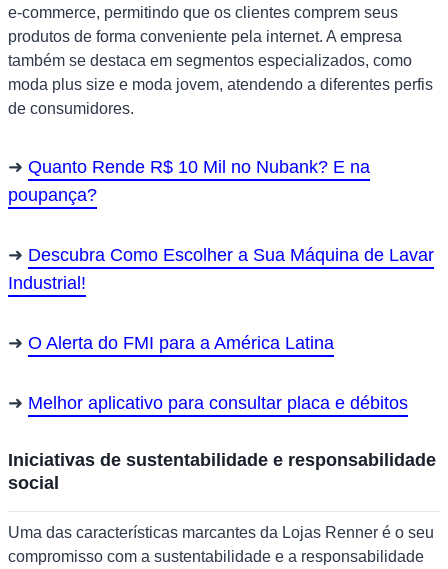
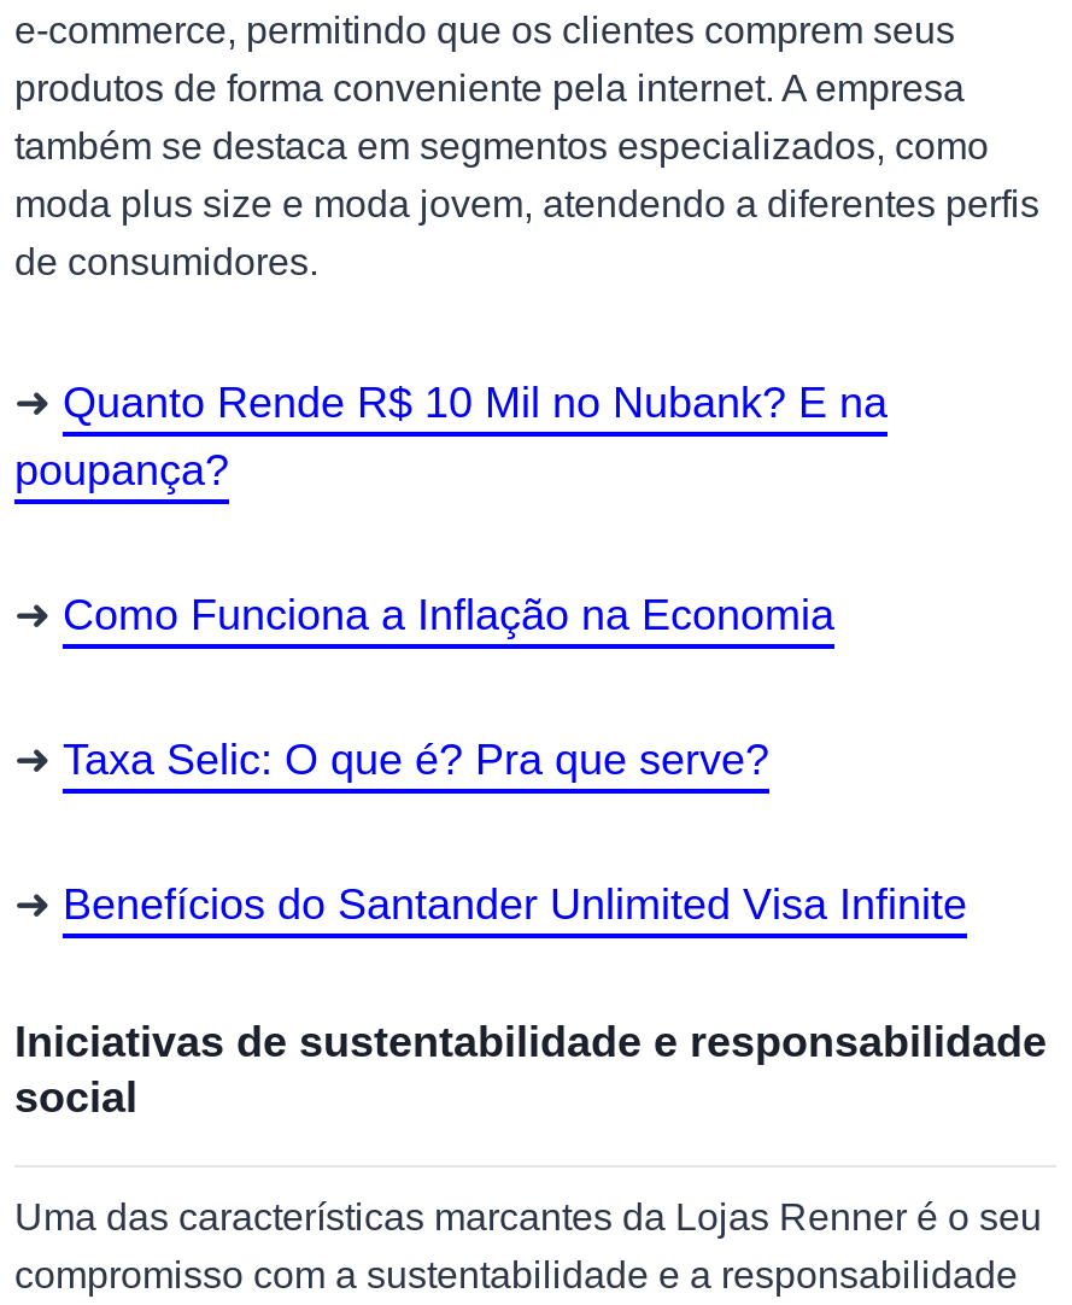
[8,245,434,293] Descubra Como Escolher a Sua Máquina de Lavar | Industrial! -> [63,591,834,639] Como Funciona a Inflação na Economia
[28,333,334,353] O Alerta do FMI para a América Latina -> [63,736,769,784] Taxa Selic: O que é? Pra que serve?
[28,393,408,413] Melhor aplicativo para consultar placa e débitos -> [63,880,967,929] Benefícios do Santander Unlimited Visa Infinite

